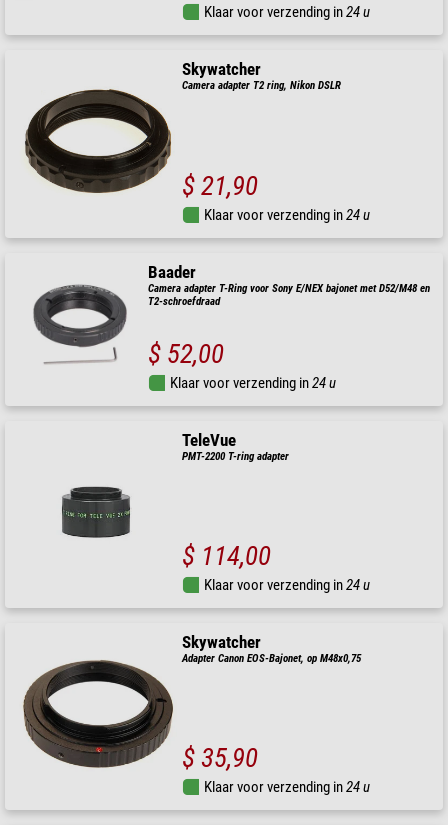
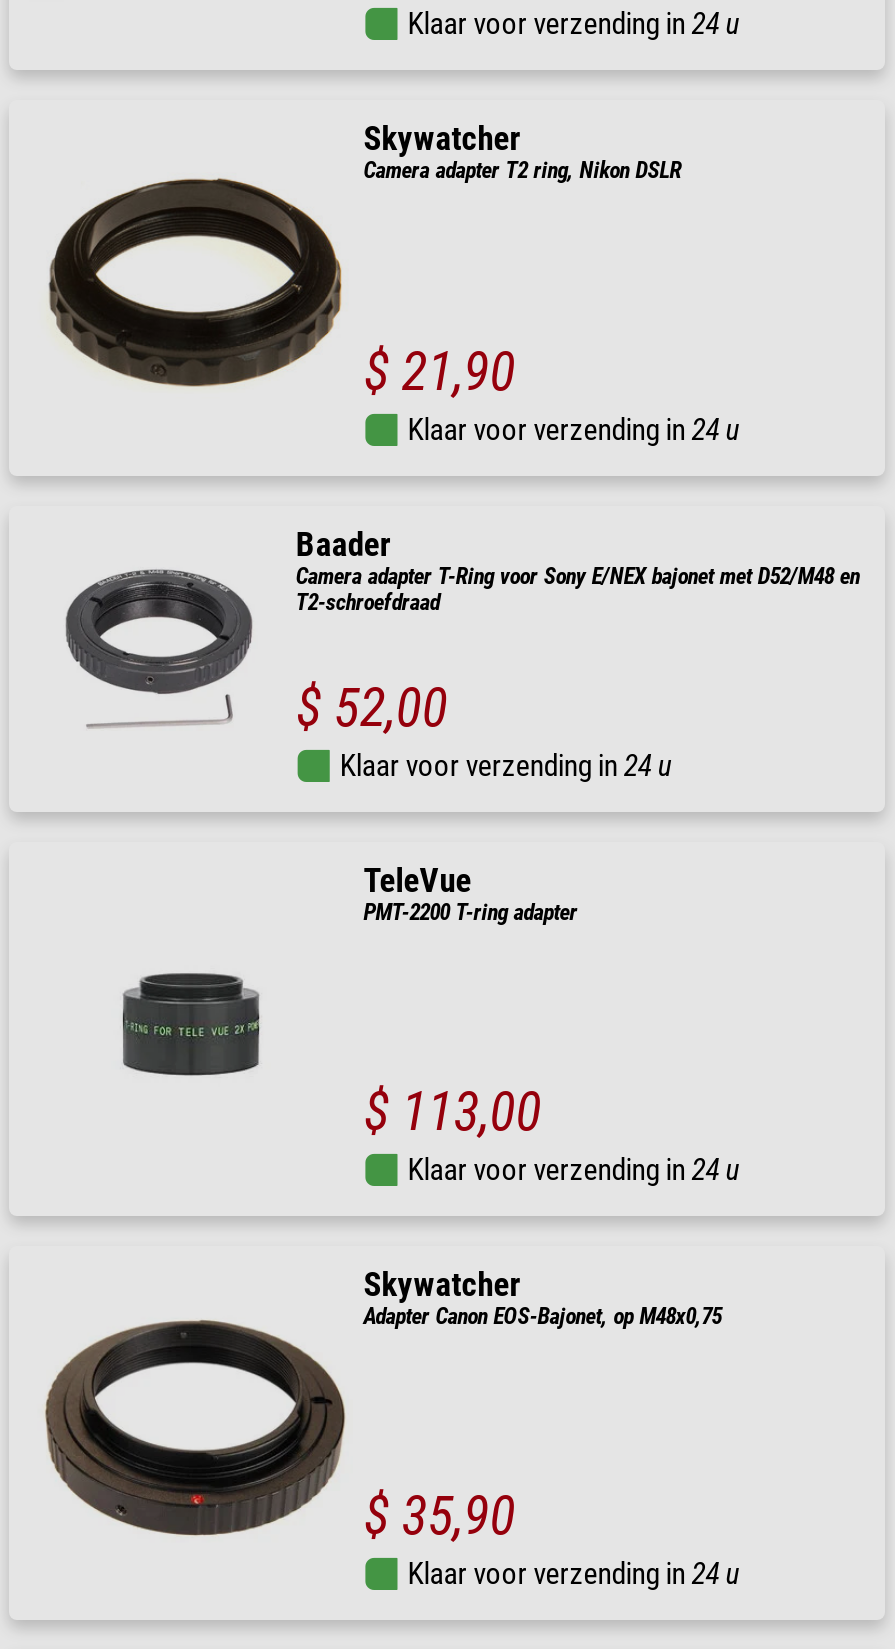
[182,540,271,572] $ 114,00 -> [363,1080,541,1144] $ 113,00

